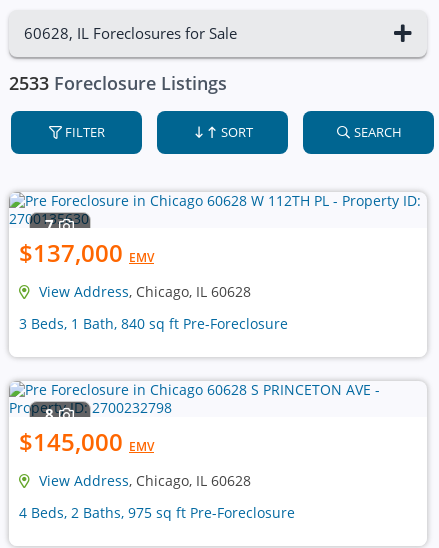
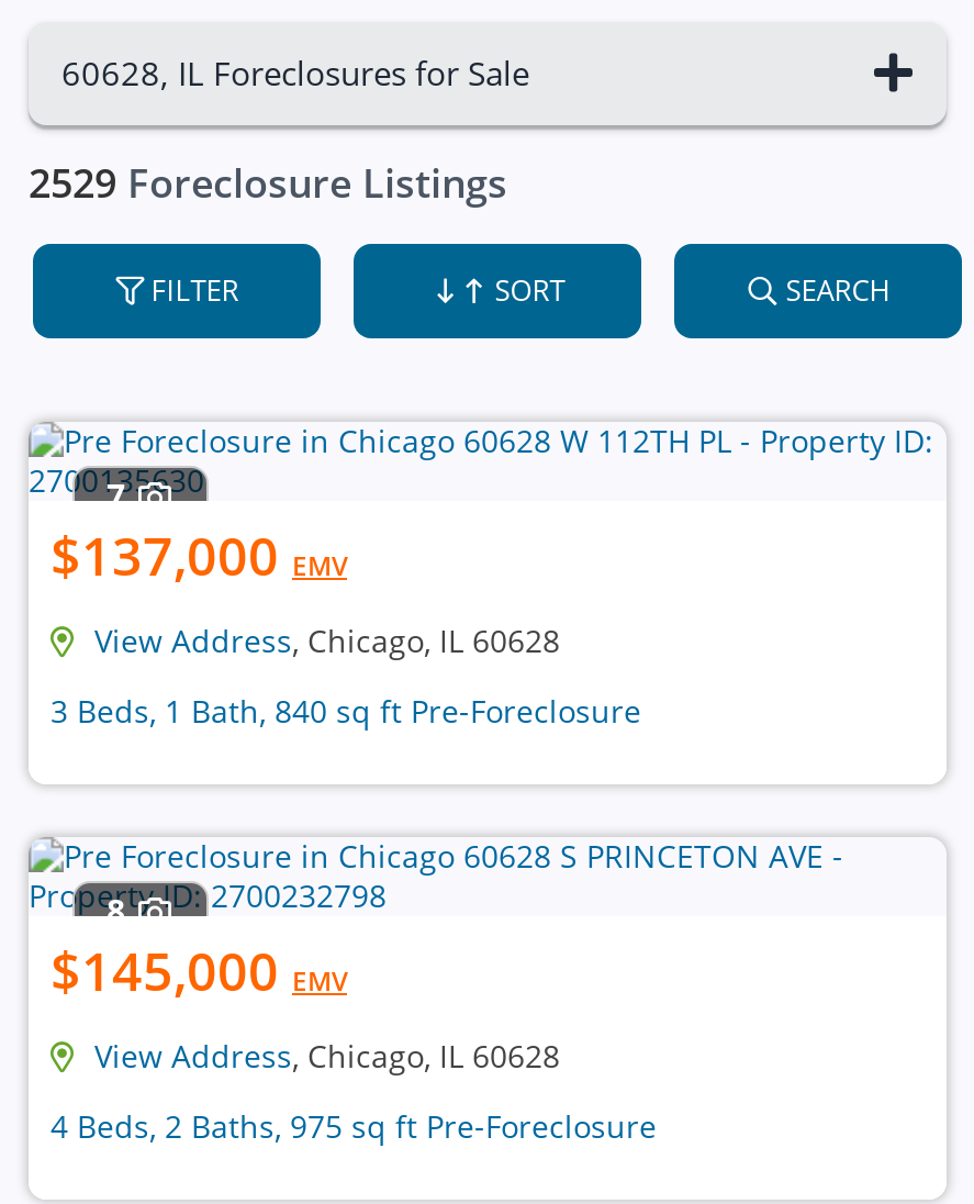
[9,71,227,95] 2533 Foreclosure Listings -> [29,156,507,209] 2529 Foreclosure Listings

